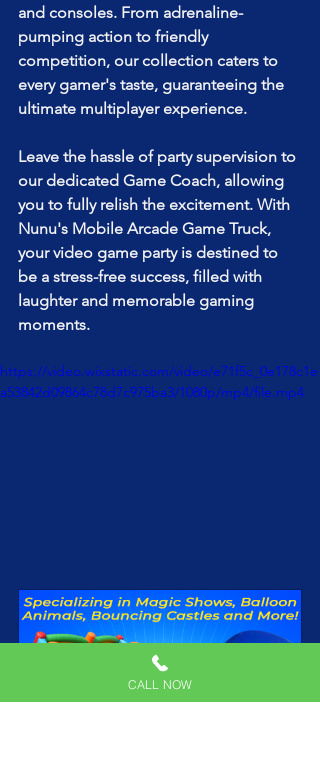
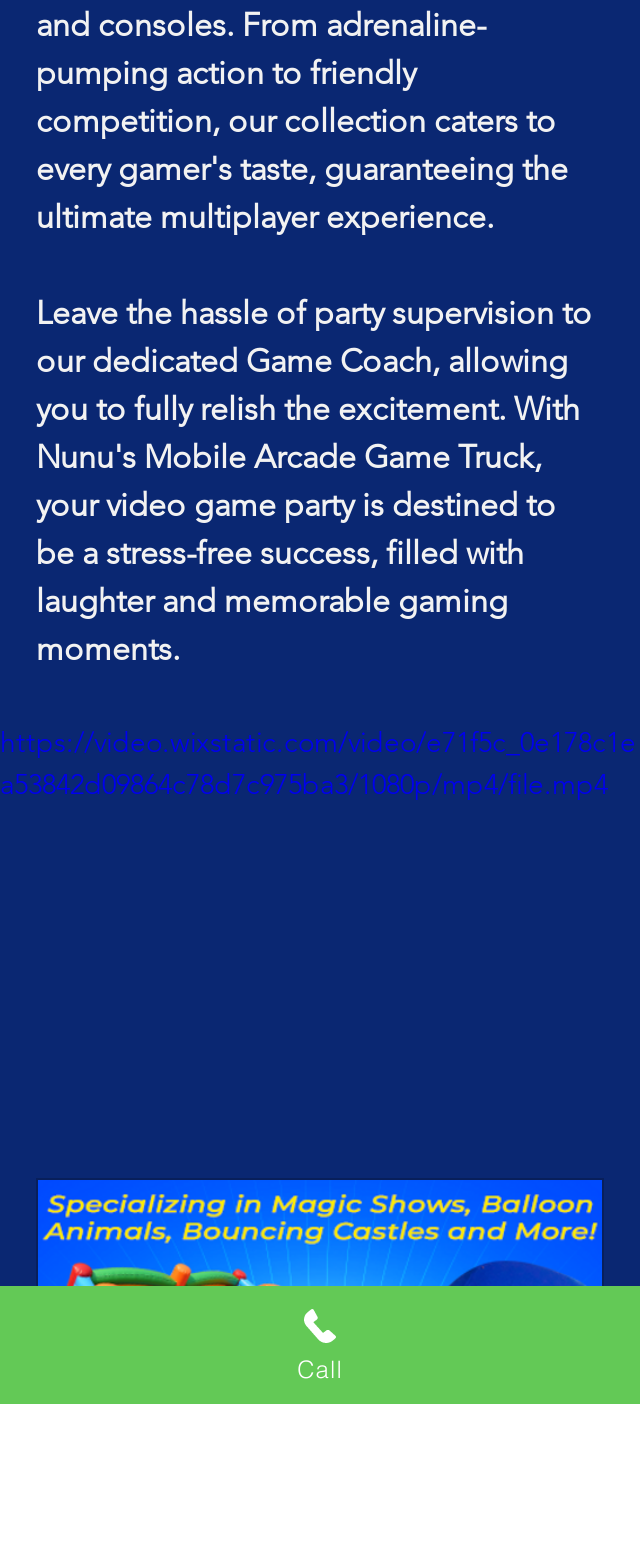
[128,676,192,691] CALL NOW -> [297,1353,343,1383] Call

